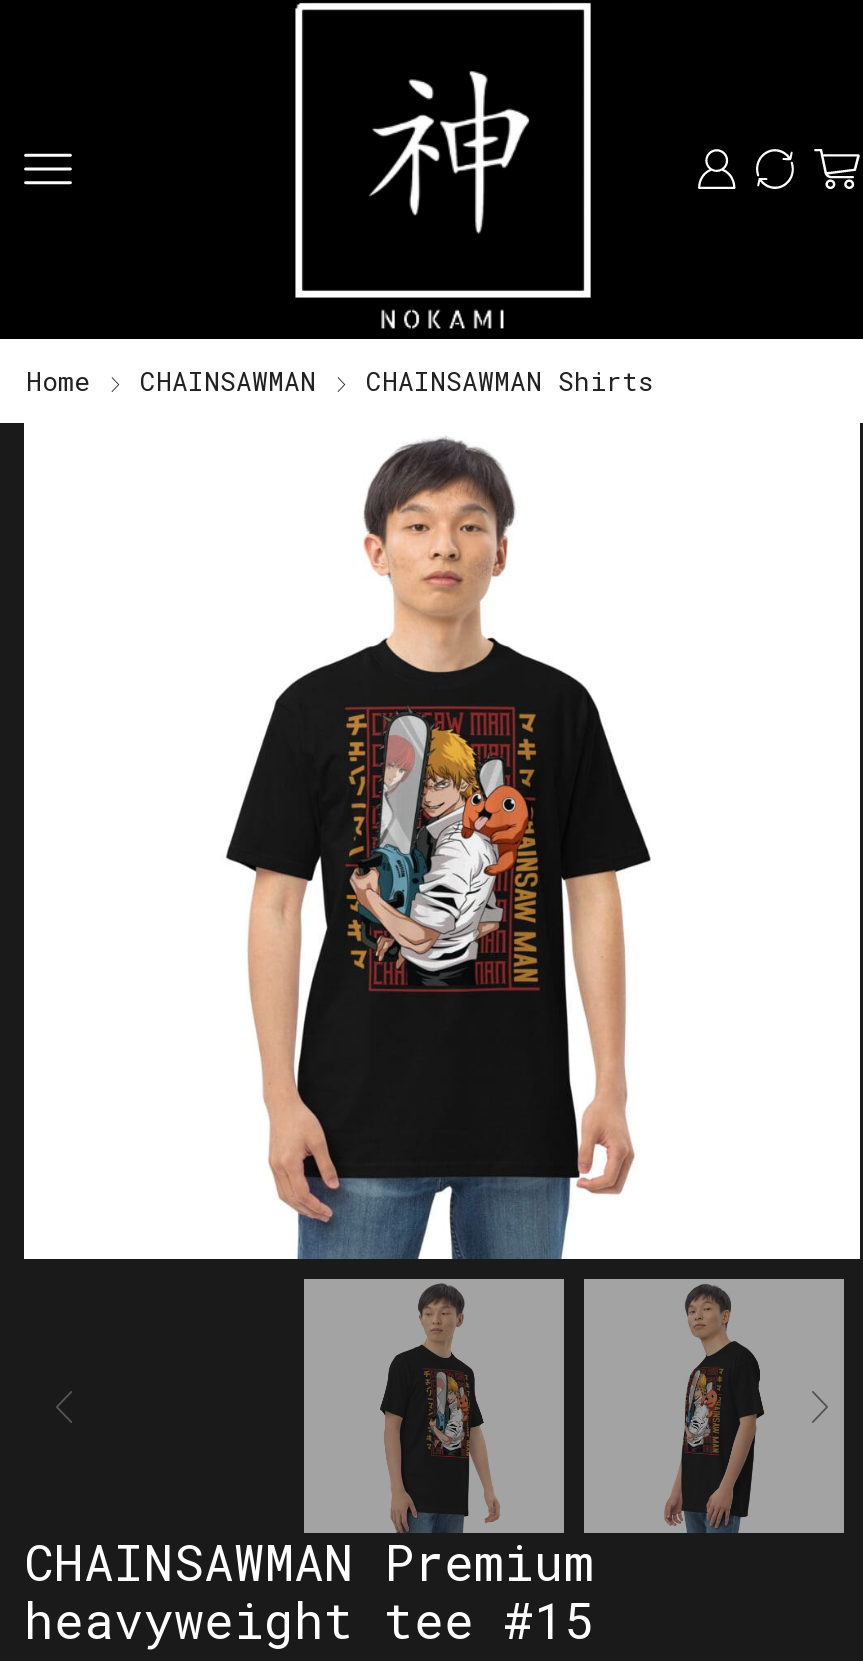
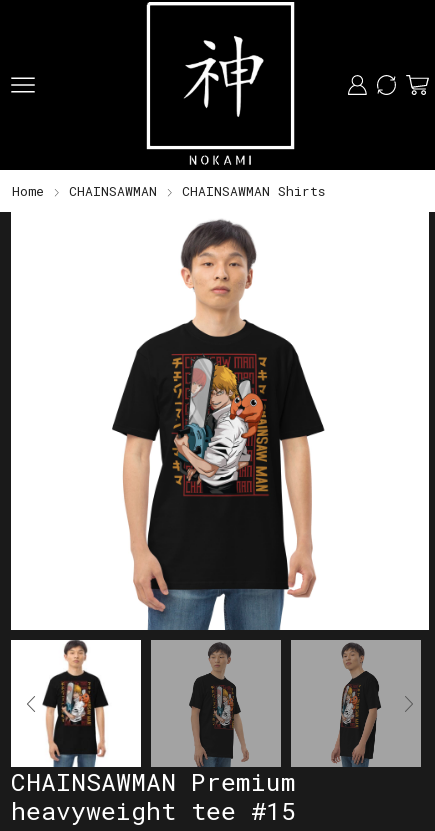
none -> [10,639,142,763] [image]

